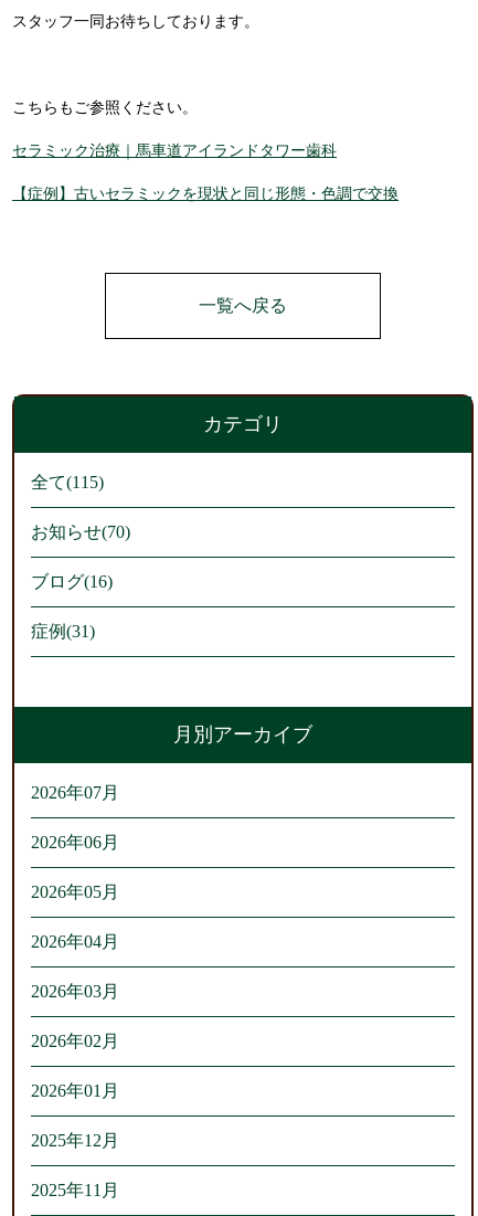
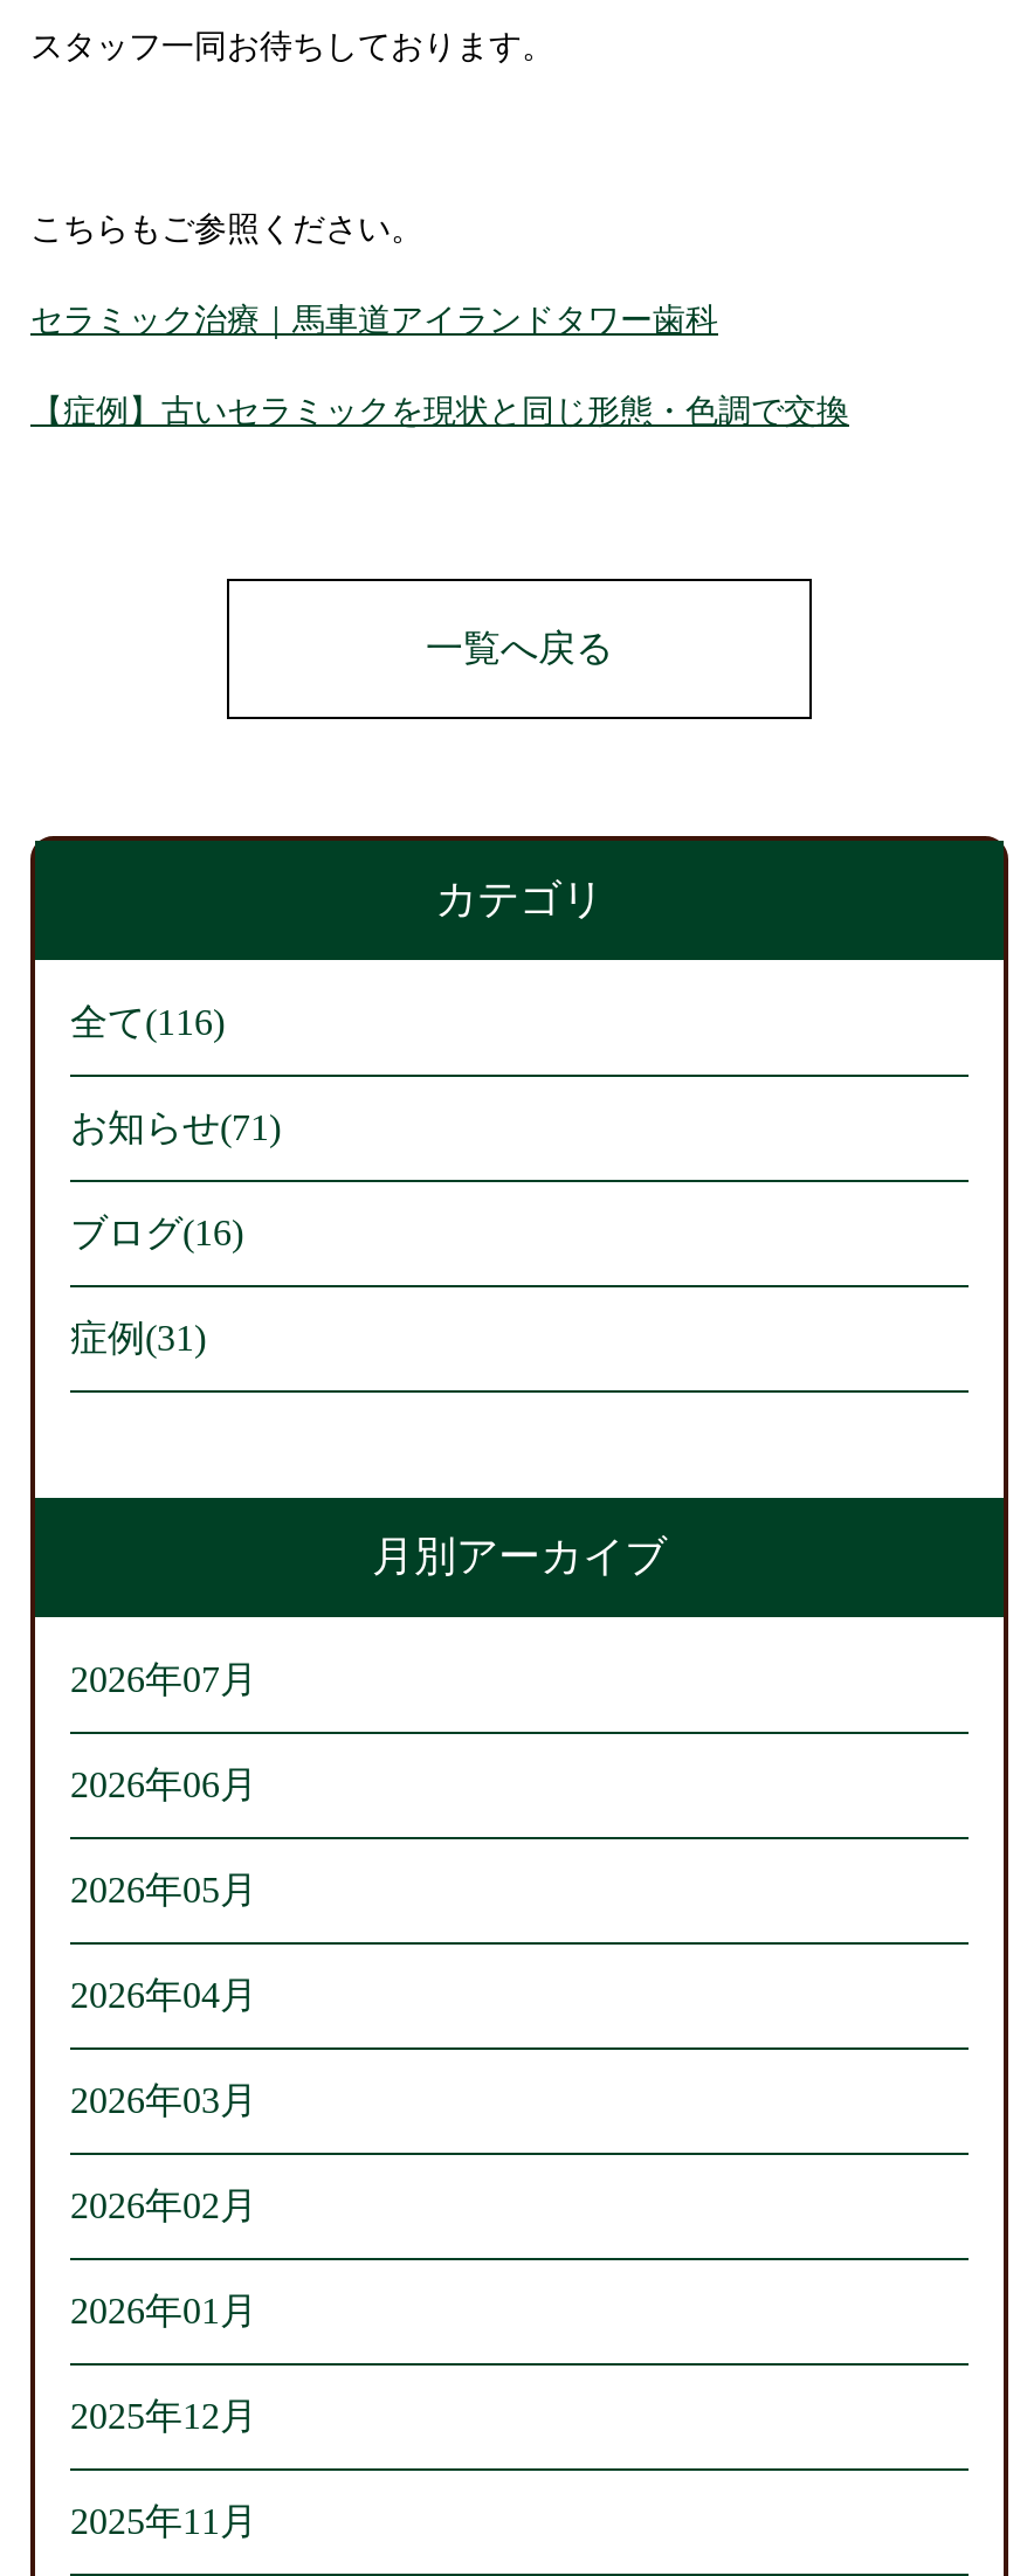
[31,473,104,491] 全て(115) -> [70,1002,225,1042] 全て(116)
[31,522,130,541] お知らせ(70) -> [70,1107,281,1147] お知らせ(71)

